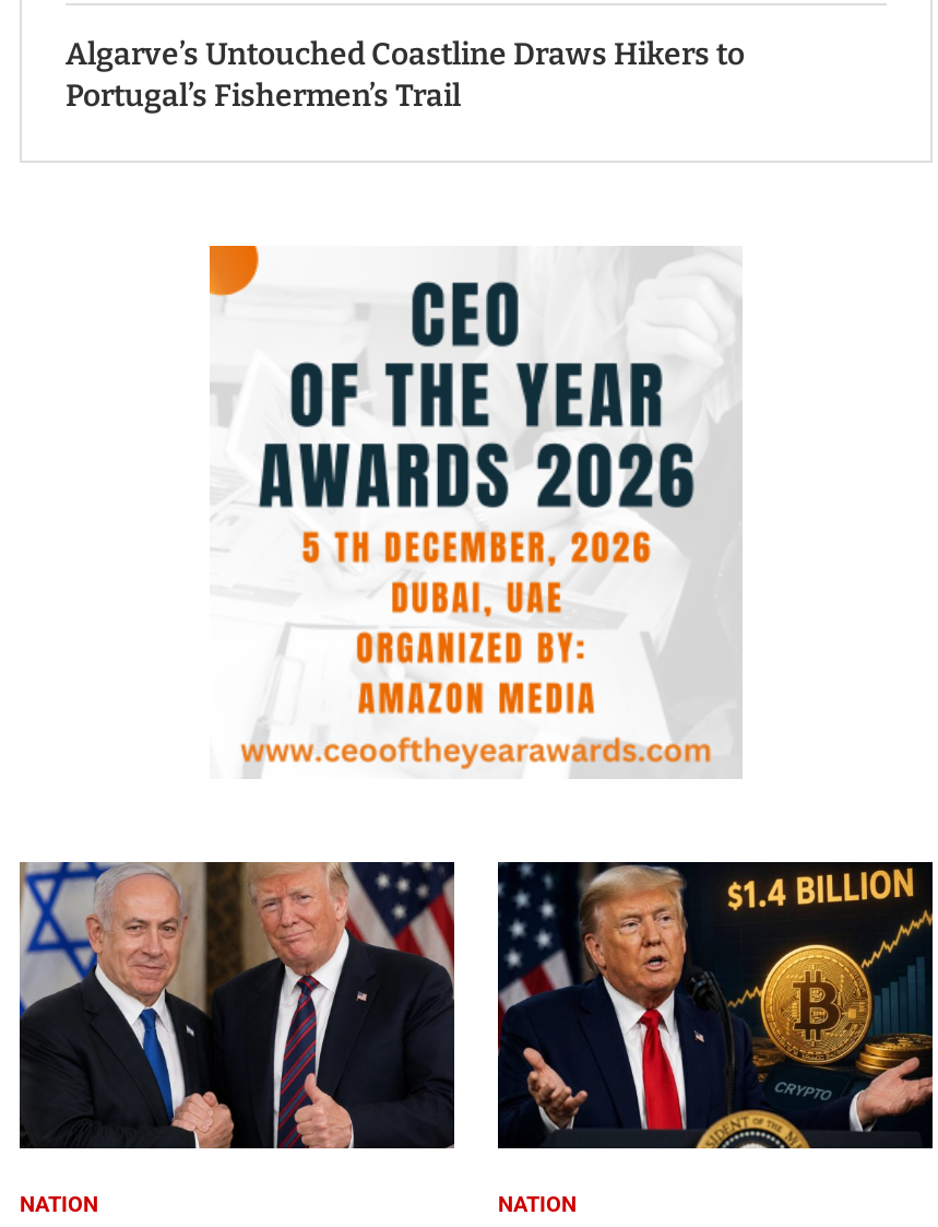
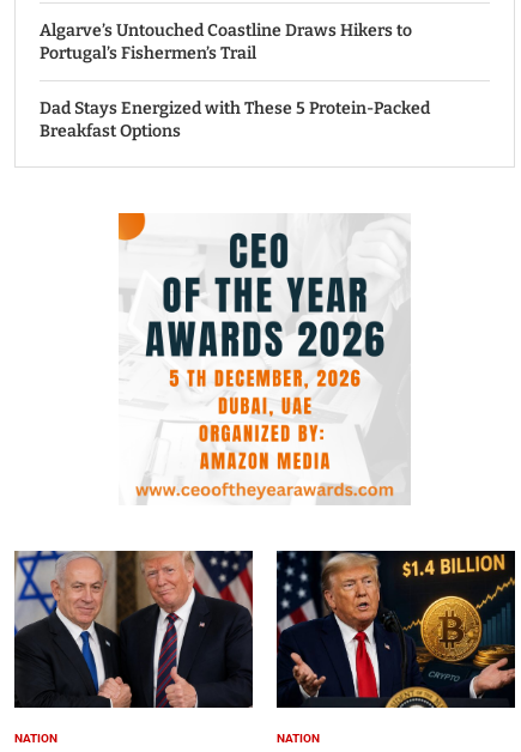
none -> [40,98,430,141] Dad Stays Energized with These 5 Protein-Packed | Breakfast Options

